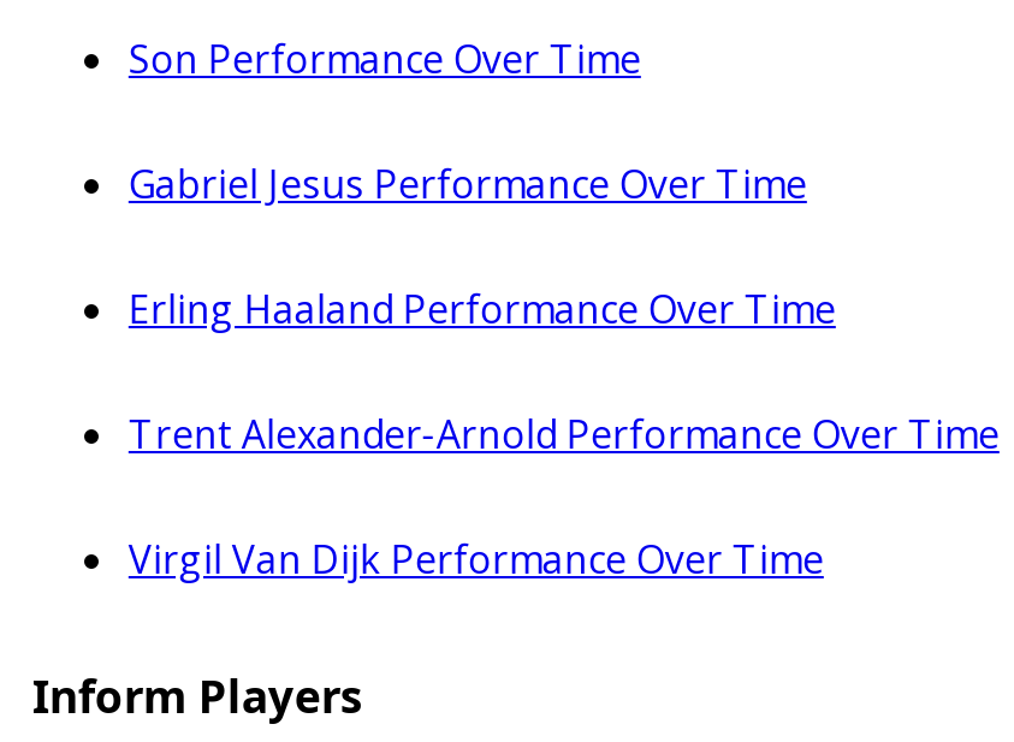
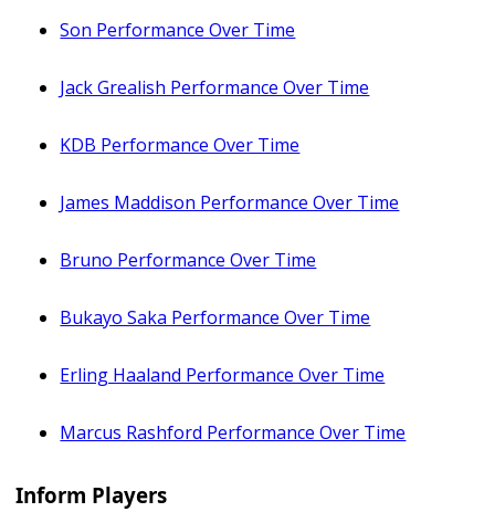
[128,157,807,210] Gabriel Jesus Performance Over Time -> [60,75,399,329] Jack Grealish Performance Over Time | KDB Performance Over Time | James Maddison Performance Over Time | Bruno Performance Over Time | Bukayo Saka Performance Over Time
moved [128,282,836,335] -> [60,363,385,387]: Erling Haaland Performance Over Time
[128,407,999,585] Trent Alexander-Arnold Performance Over Time | Virgil Van Dijk Performance Over Time -> [60,420,406,444] Marcus Rashford Performance Over Time

